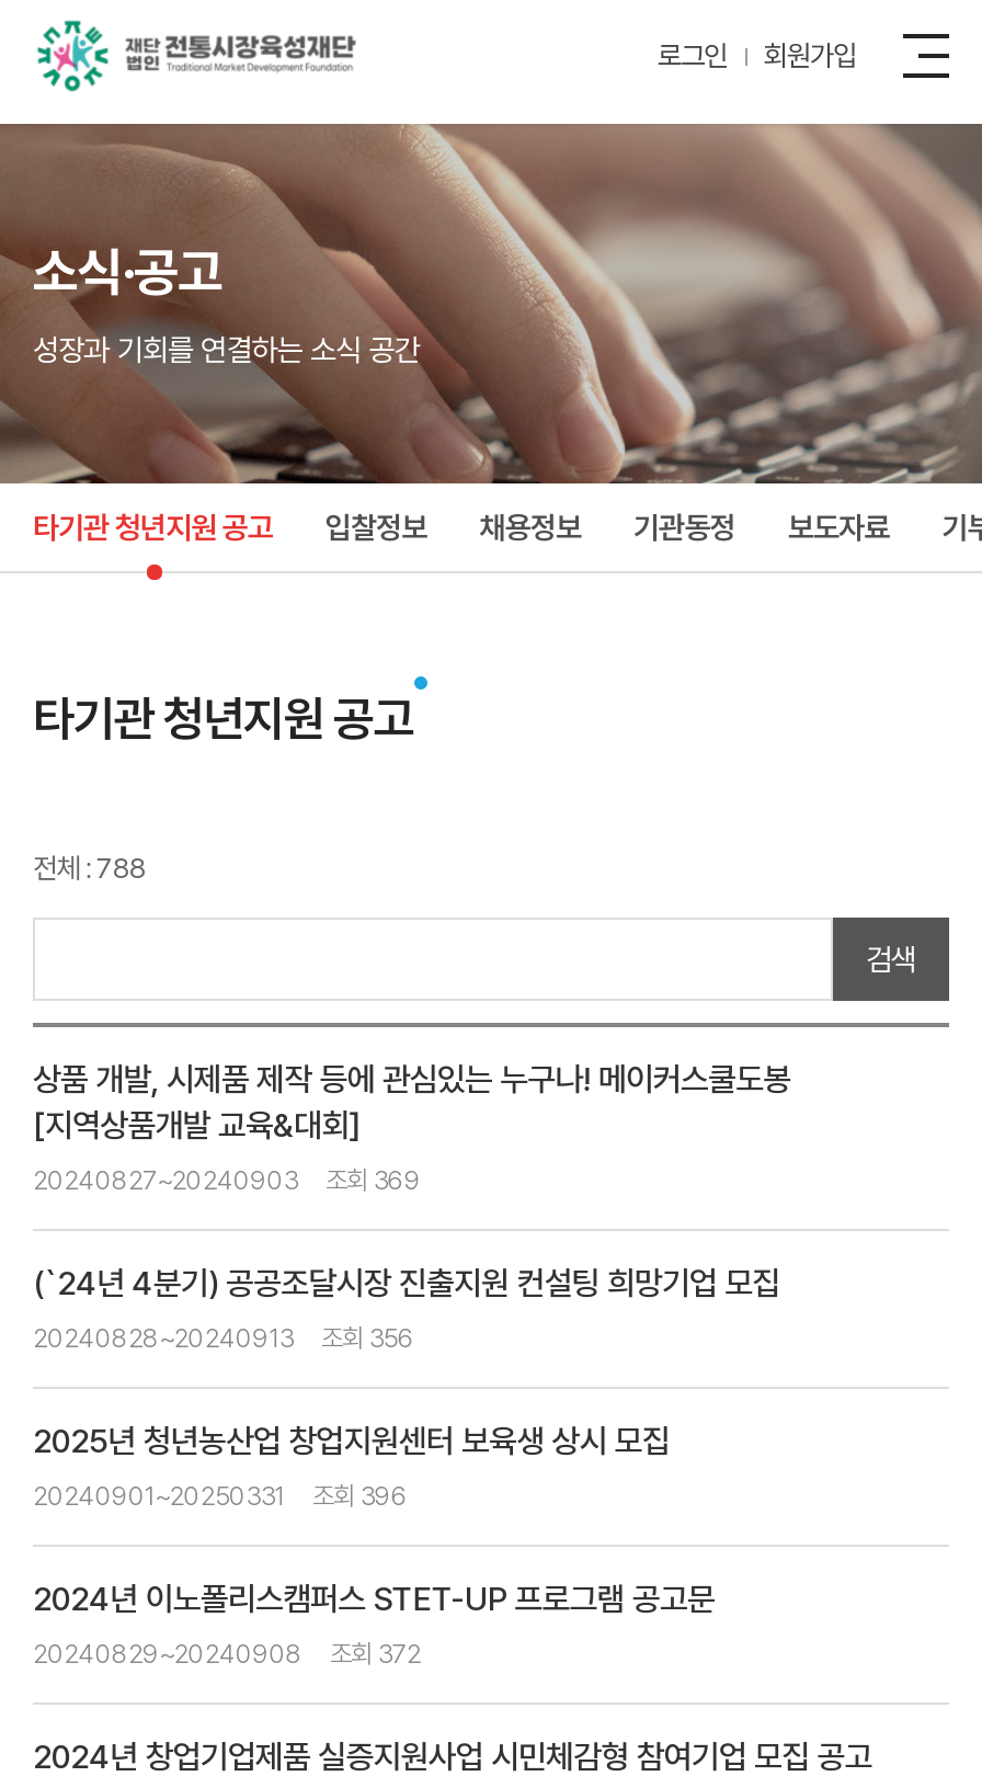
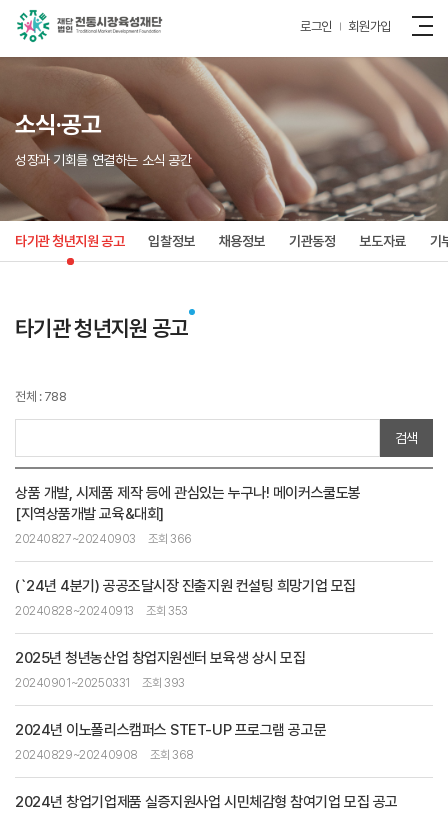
[33,1165,421,1196] 20240827~20240903 조회 369 -> [15,532,192,546] 20240827~20240903 조회 366
[33,1323,414,1354] 20240828~20240913 조회 356 -> [15,604,188,618] 20240828~20240913 조회 353
[33,1481,408,1512] 20240901~20250331 조회 396 -> [15,676,185,690] 20240901~20250331 조회 393
[33,1639,421,1670] 20240829~20240908 조회 372 -> [15,748,194,762] 20240829~20240908 조회 368

